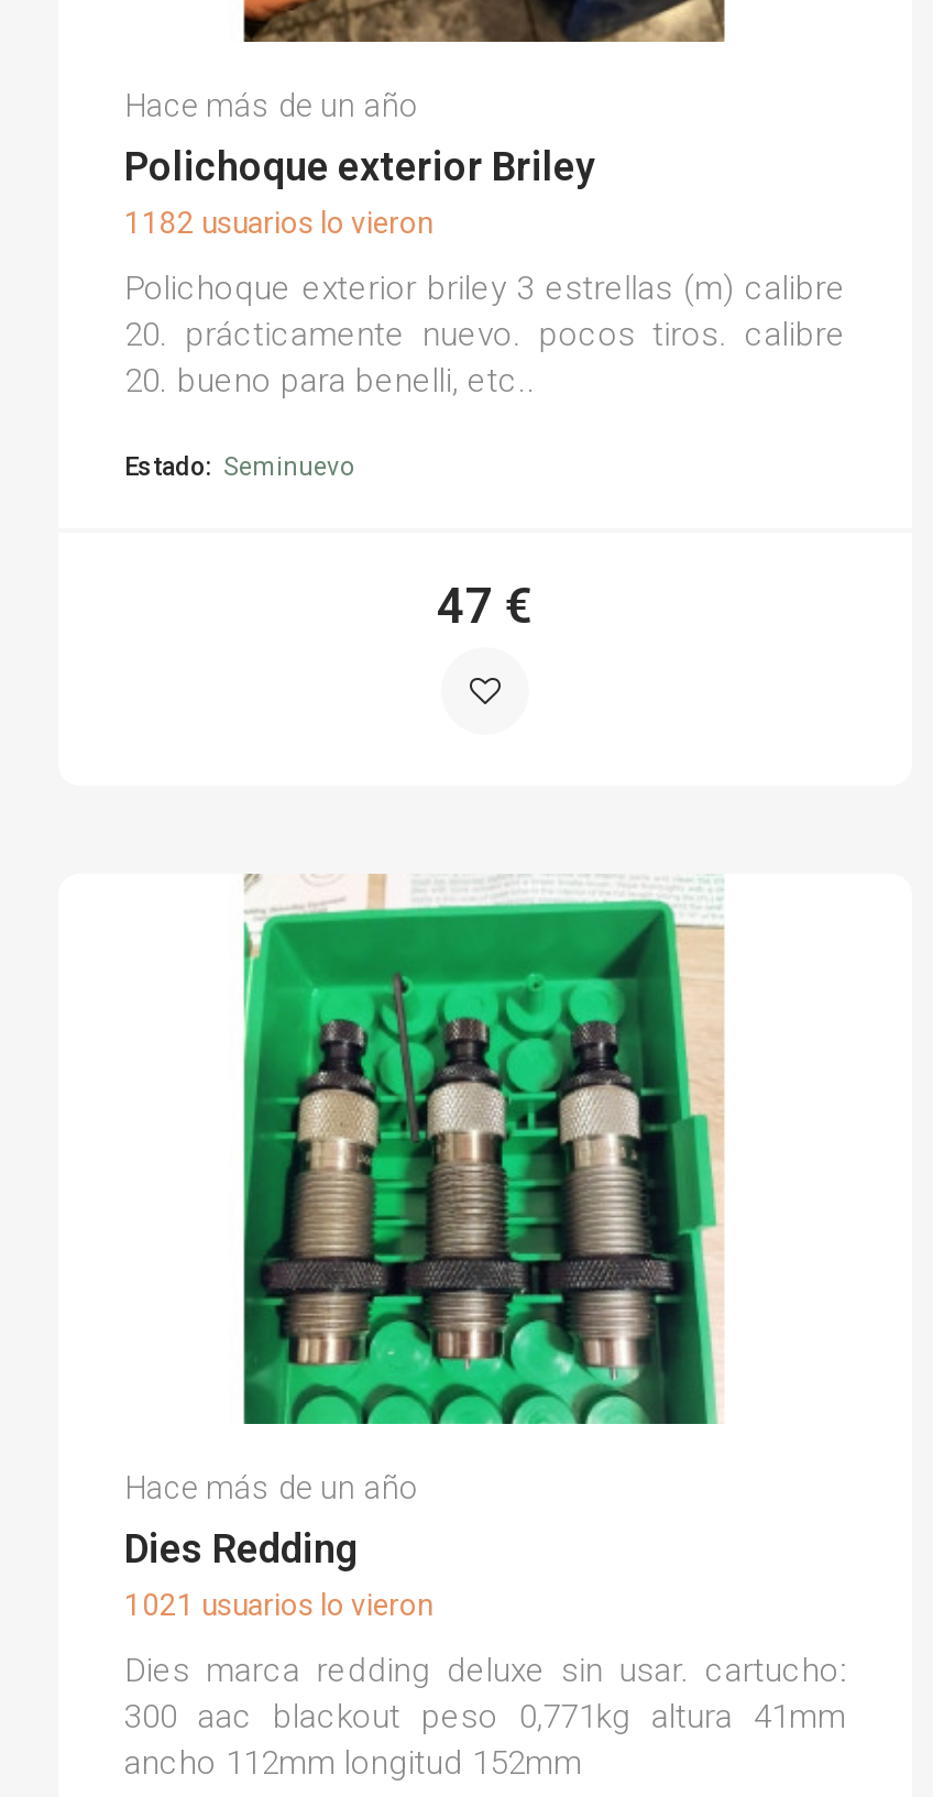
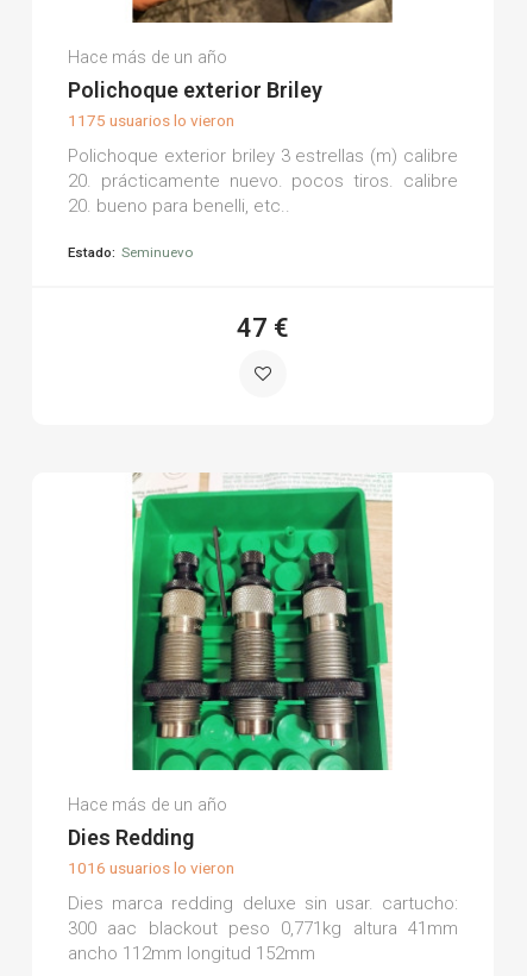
[124,205,432,240] 1182 usuarios lo vieron -> [68,111,234,130] 1175 usuarios lo vieron
[124,1587,432,1622] 1021 usuarios lo vieron -> [68,858,234,877] 1016 usuarios lo vieron

